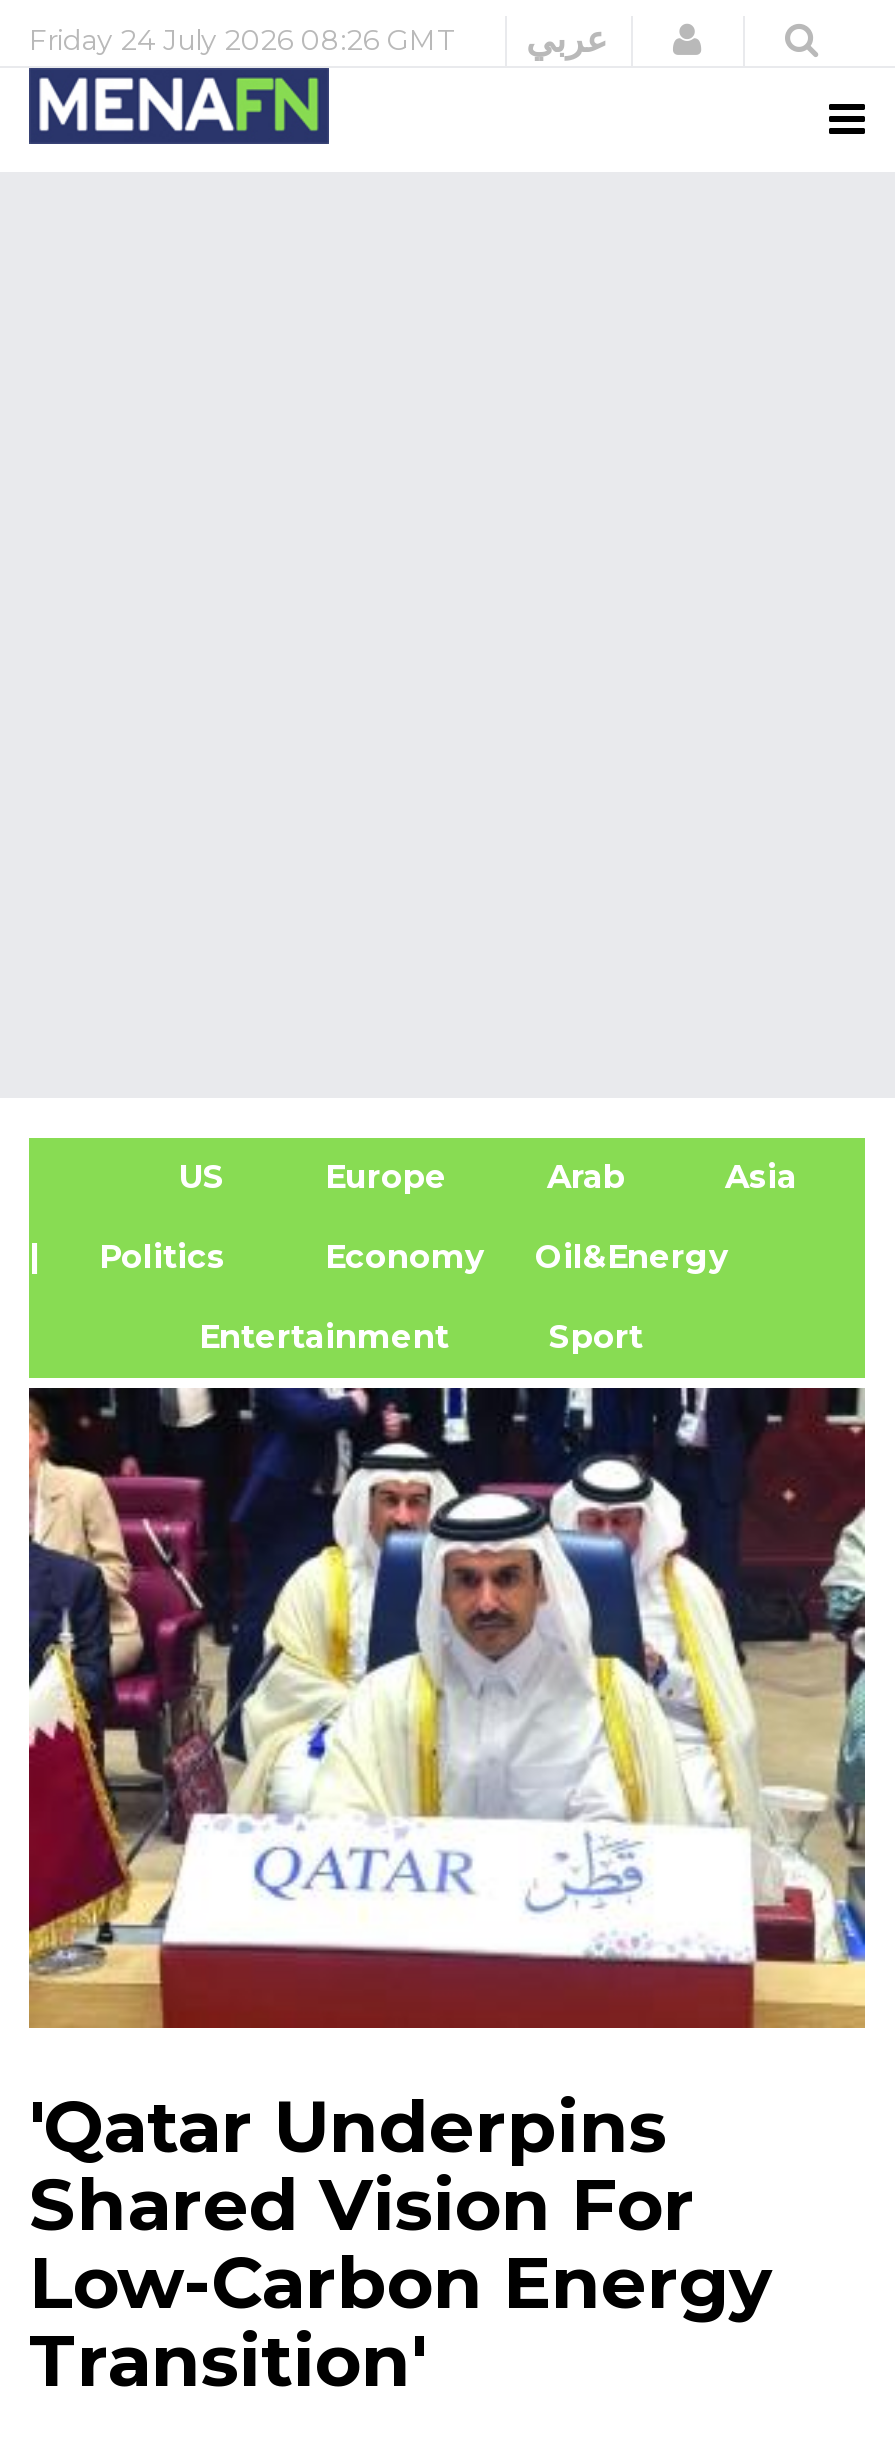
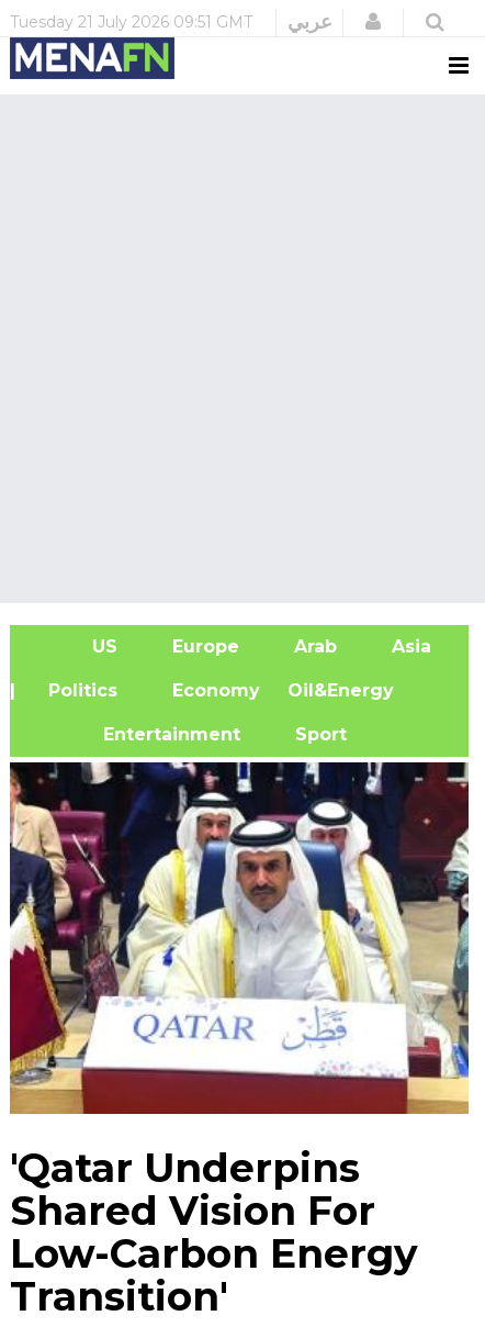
[29,22,453,58] Friday 24 July 2026 08:26 GMT -> [10,12,252,32] Tuesday 21 July 2026 09:51 GMT

